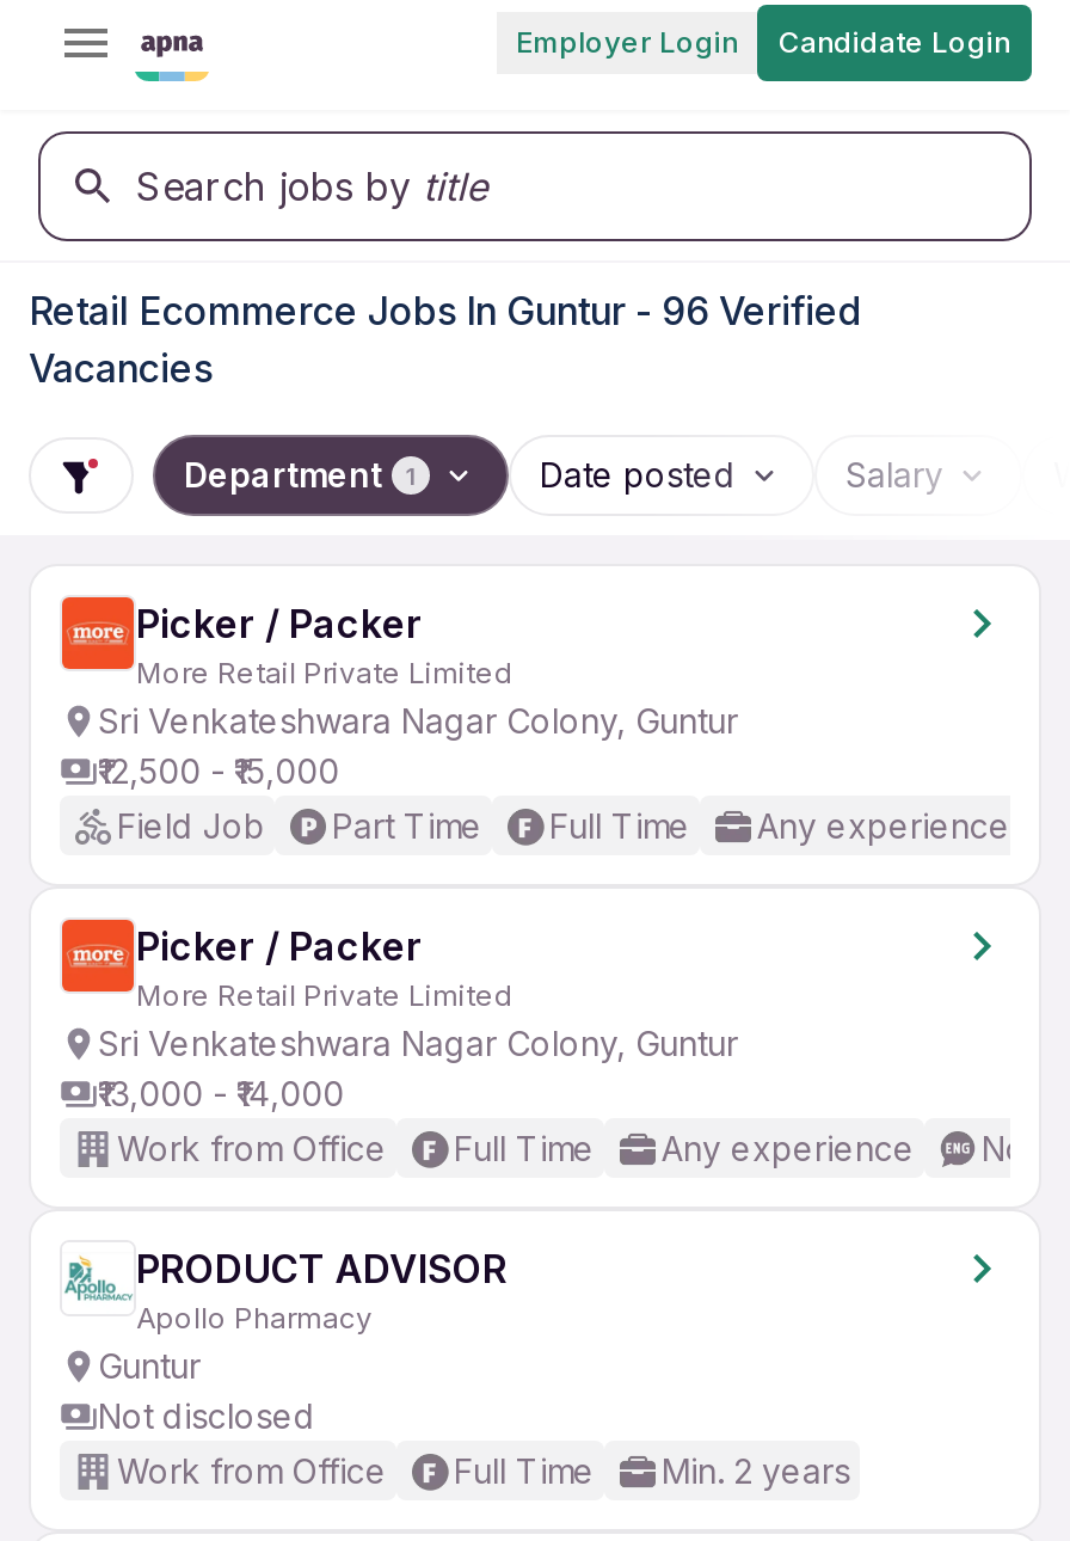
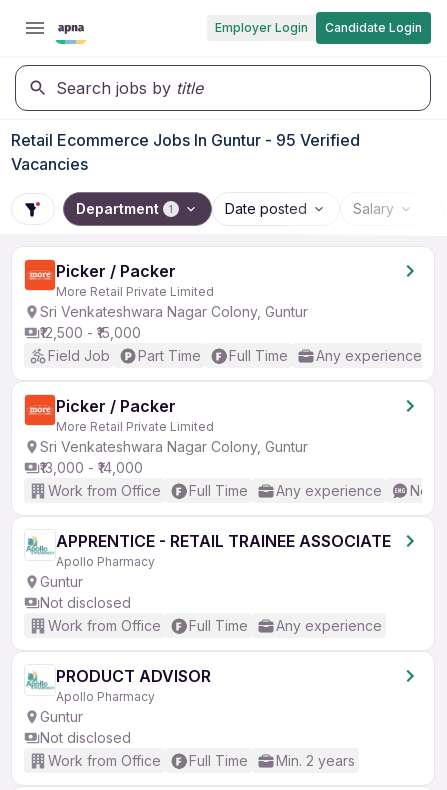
[29,287,862,334] Retail Ecommerce Jobs In Guntur - 96 Verified -> [11,130,360,150] Retail Ecommerce Jobs In Guntur - 95 Verified
none -> [40,531,391,634] APPRENTICE - RETAIL TRAINEE ASSOCIATE | Apollo Pharmacy | Guntur | Not disclosed | Work from Office | Full Time | Any experience

